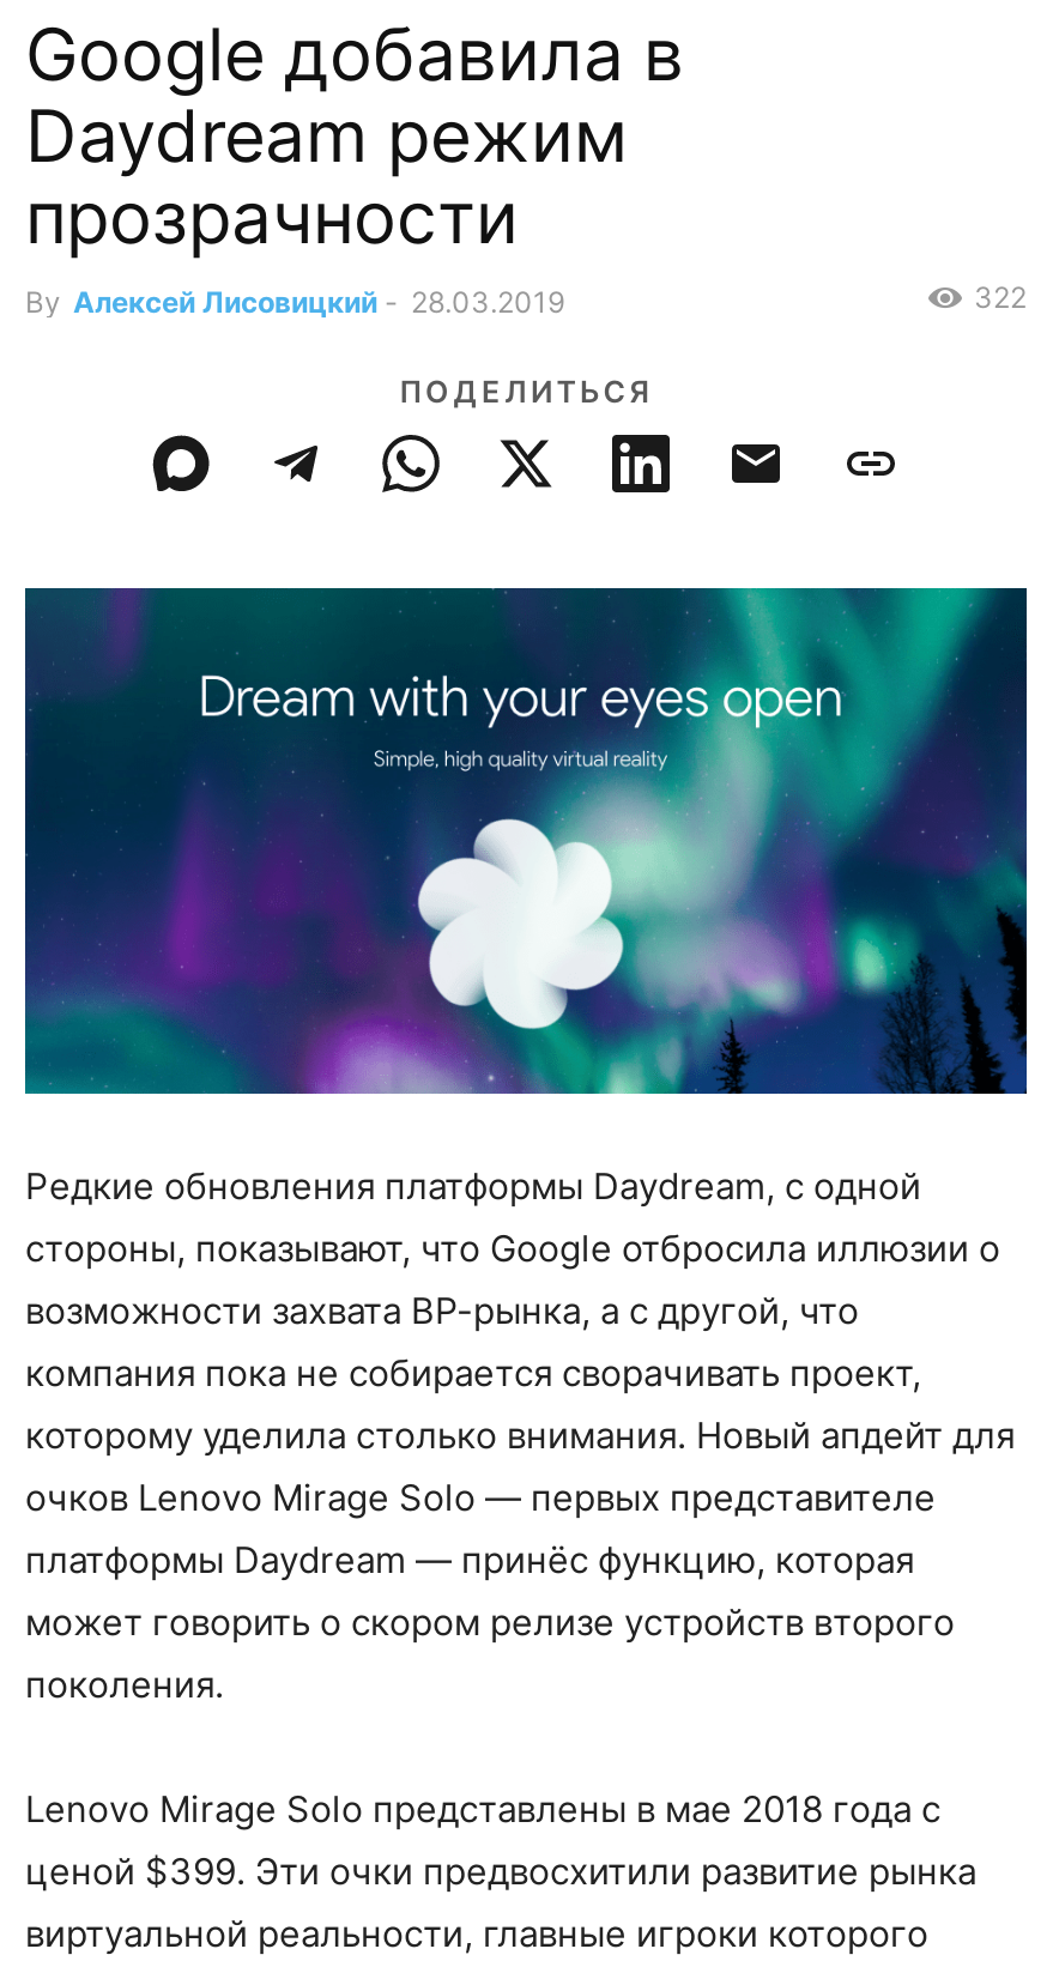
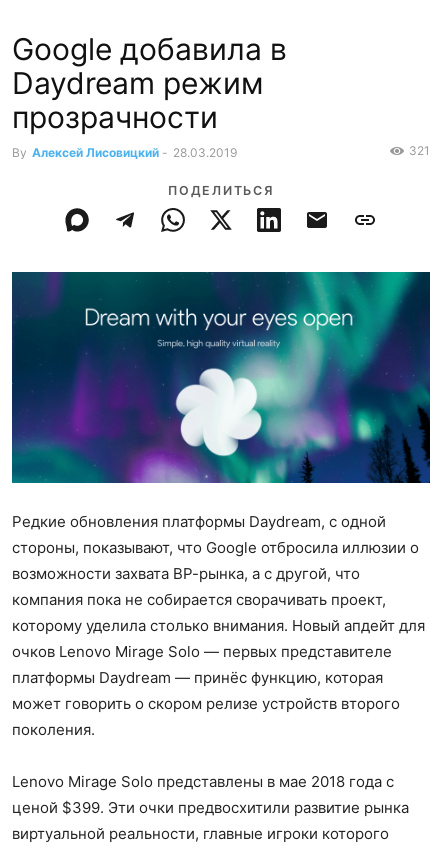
[974,279,1027,315] 322 -> [409,143,430,158] 321

